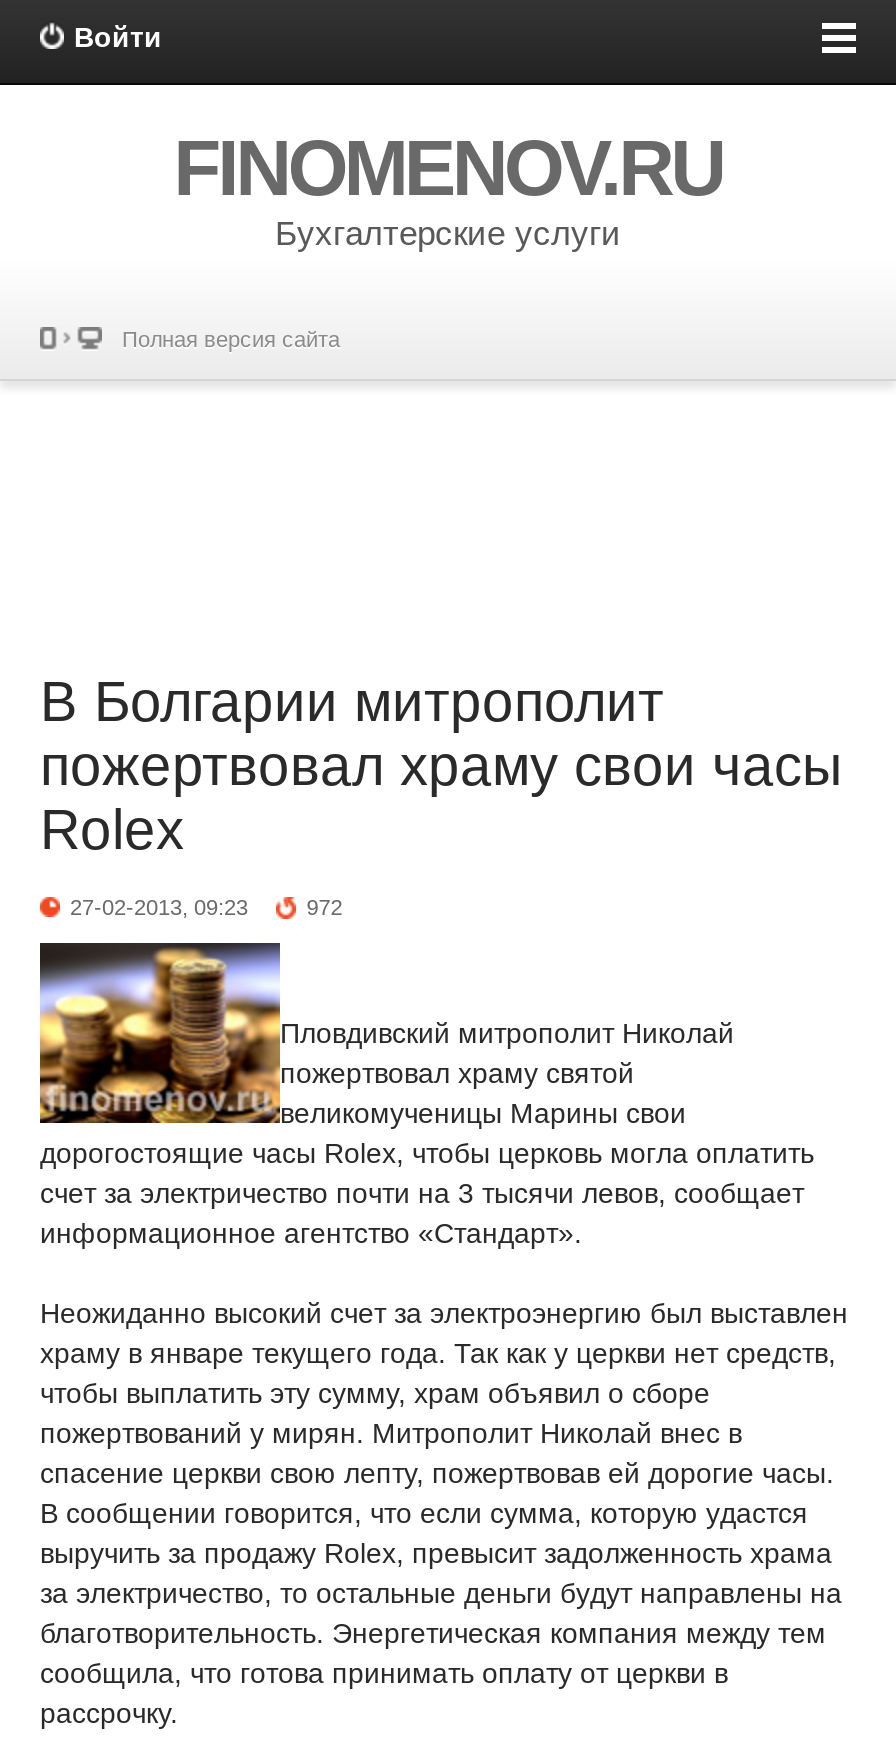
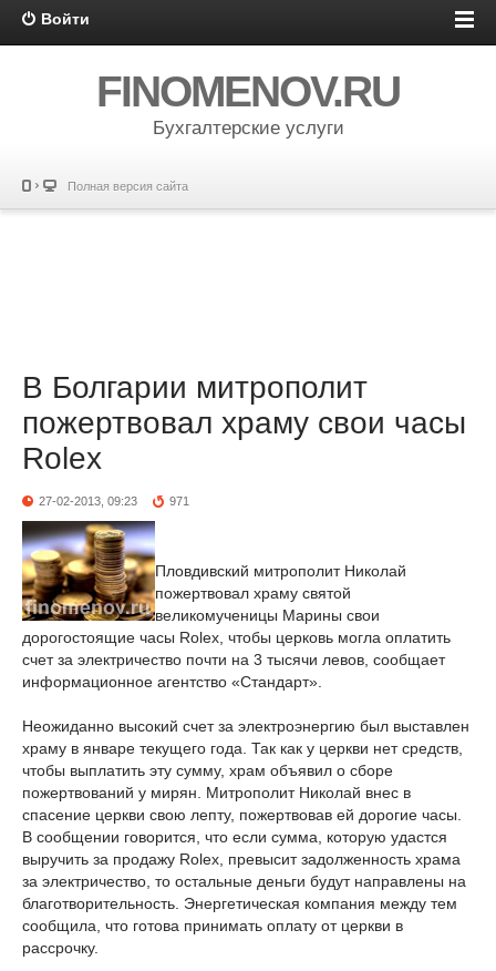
[306,895,342,919] 972 -> [170,494,190,508] 971

